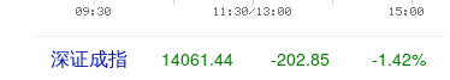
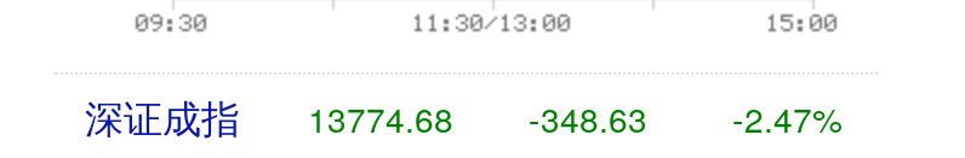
[161,47,233,71] 14061.44 -> [308,95,453,143] 13774.68
[271,47,330,71] -202.85 -> [529,95,647,143] -348.63
[372,47,426,71] -1.42% -> [732,95,841,143] -2.47%

